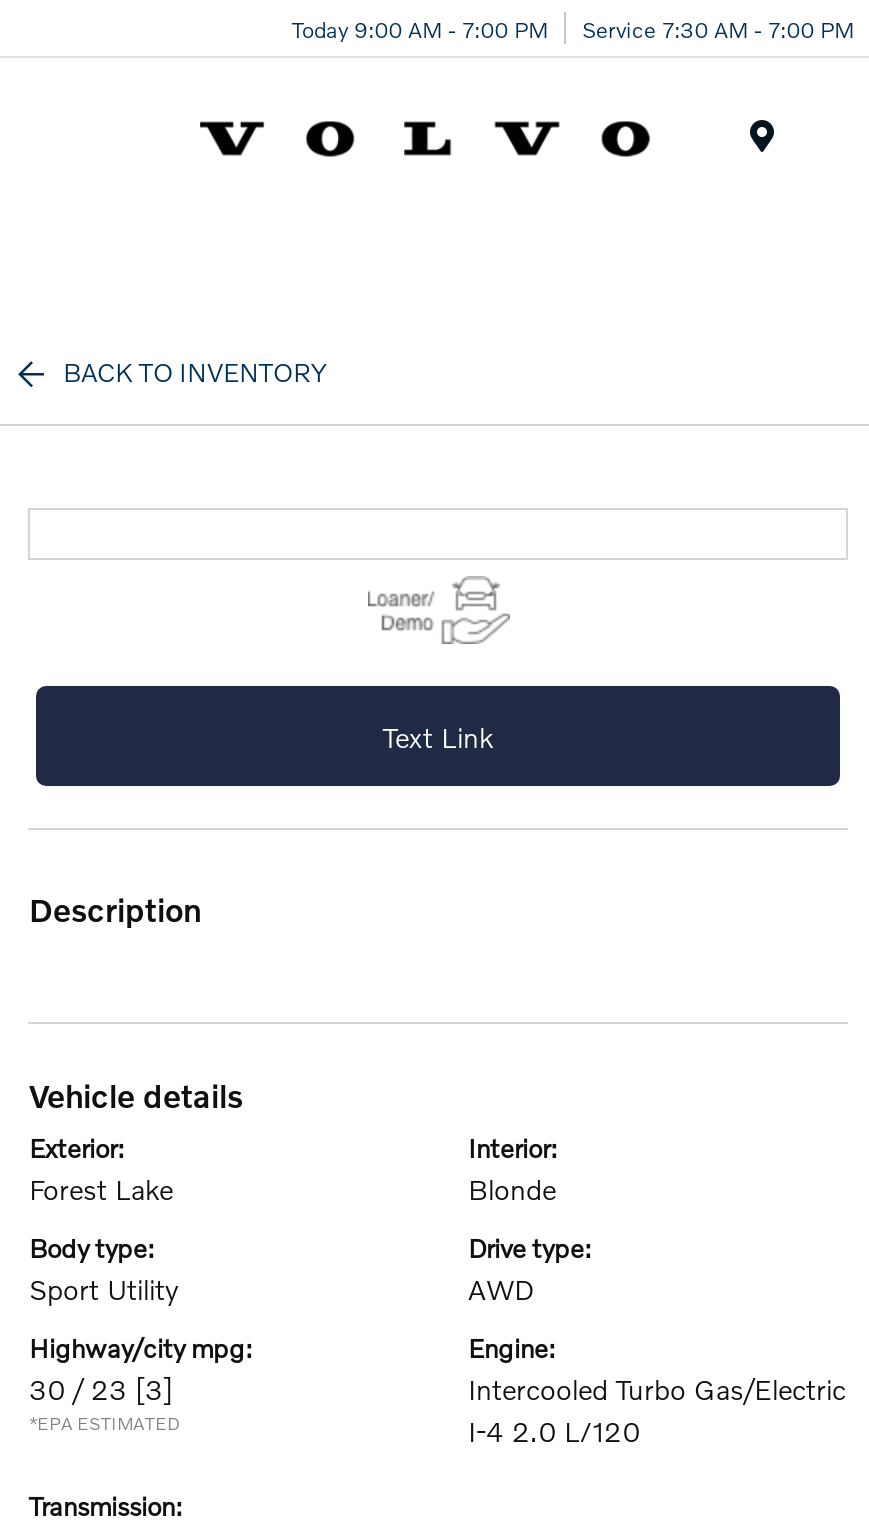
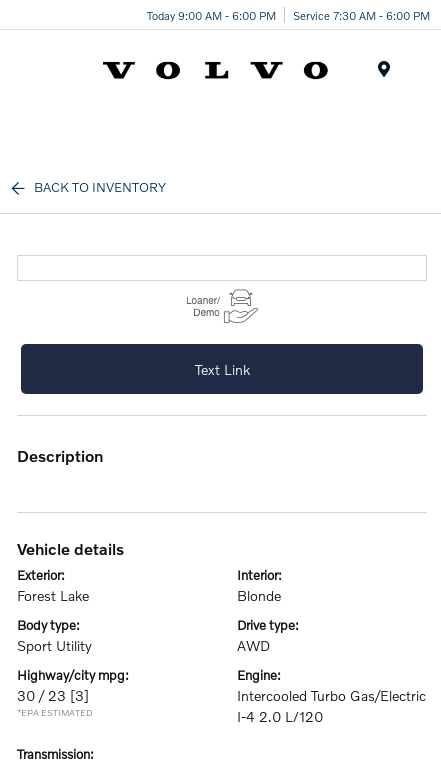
[292,13,548,41] Today 9:00 AM - 7:00 PM -> [147,7,276,21] Today 9:00 AM - 6:00 PM
[582,13,854,41] Service 7:30 AM - 7:00 PM -> [293,7,430,21] Service 7:30 AM - 6:00 PM

